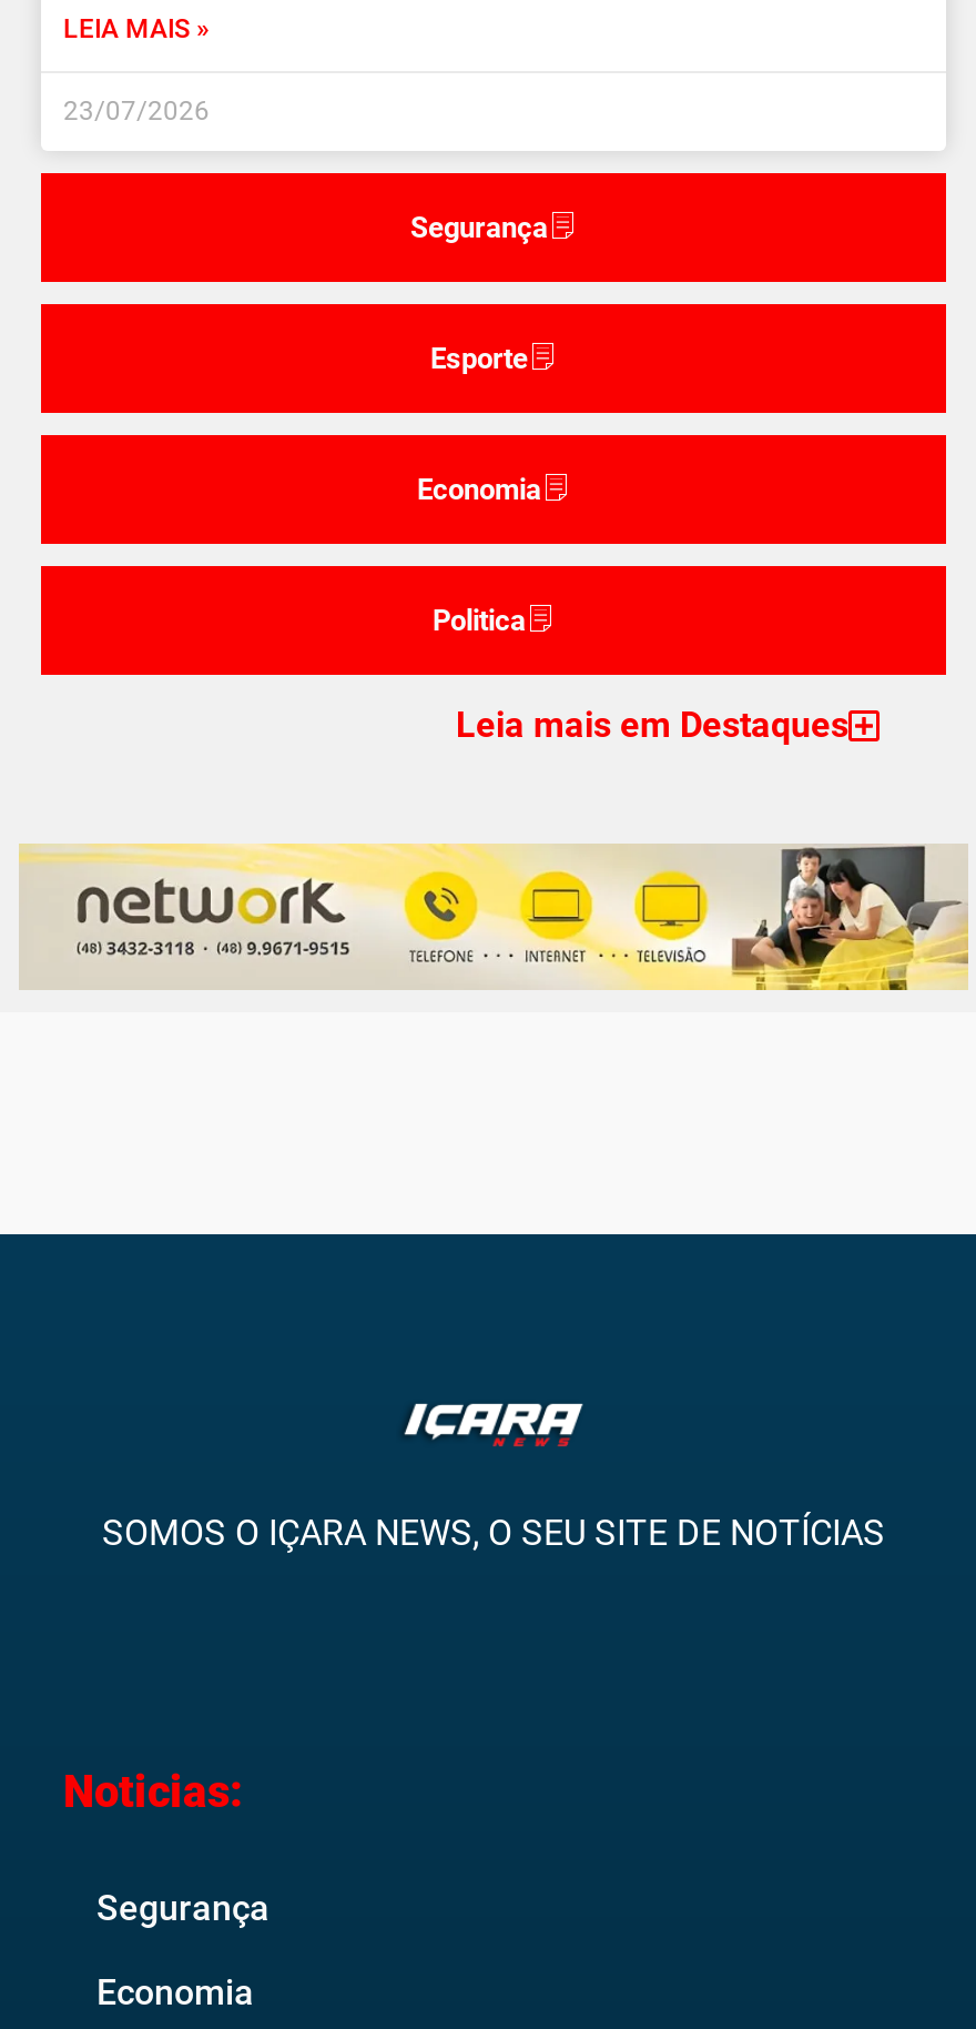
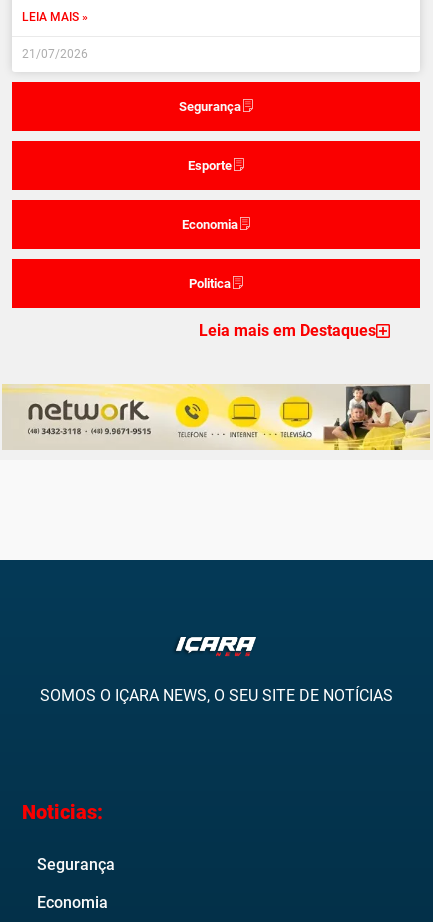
[63,94,210,125] 23/07/2026 -> [22,47,88,61] 21/07/2026

